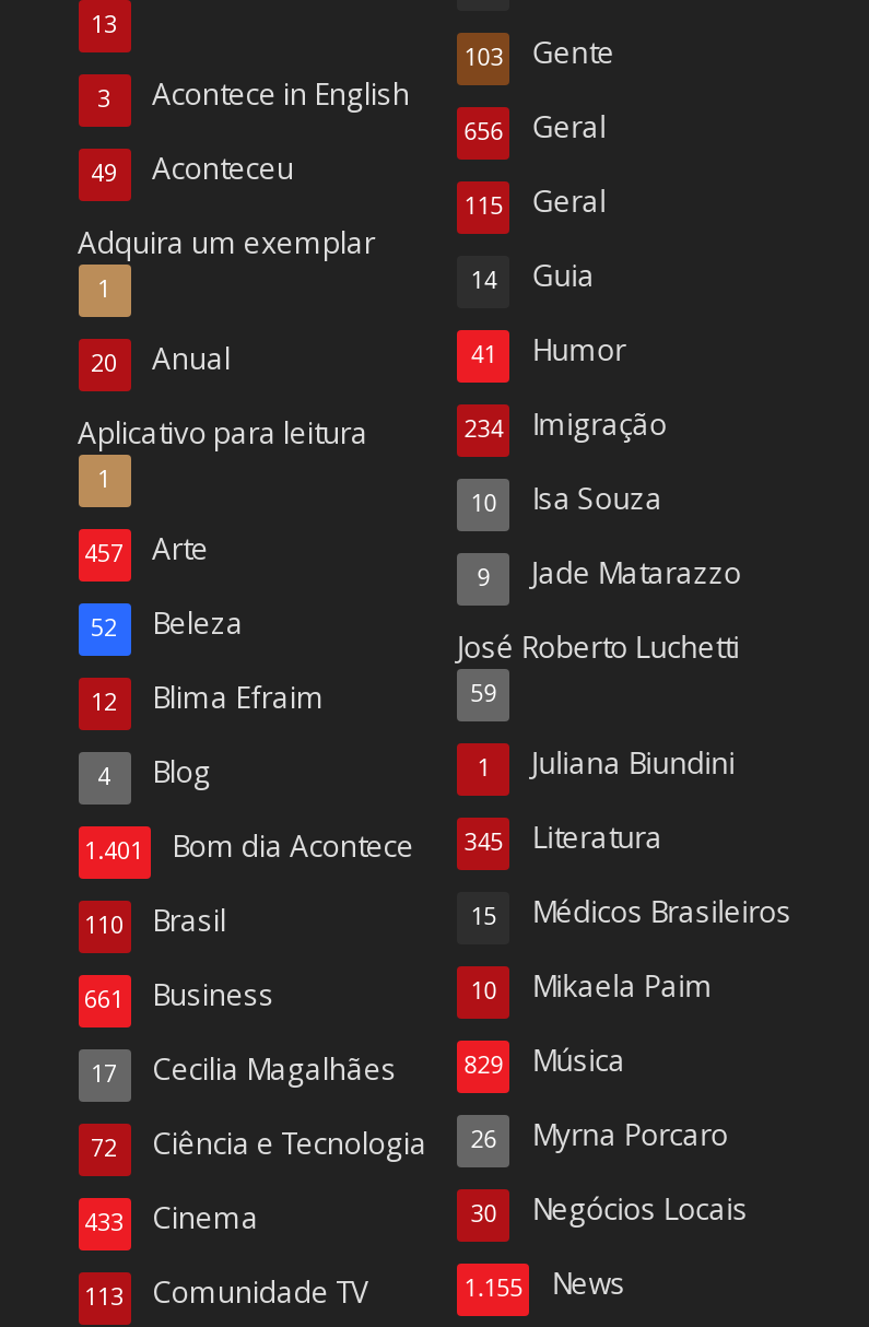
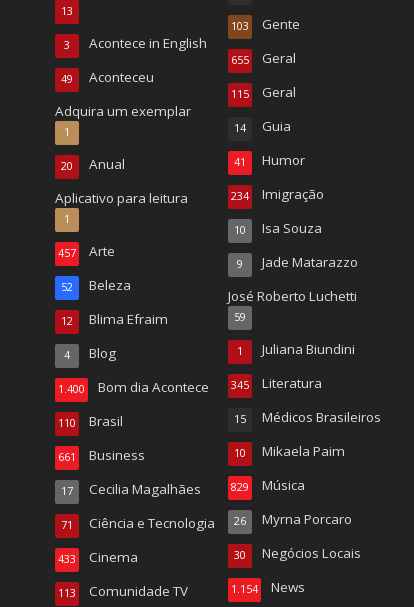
[464,106,606,146] 656 Geral -> [231,49,296,67] 655 Geral
[84,817,663,865] 1.401 Bom dia Acontece 345 Literatura -> [57,374,322,396] 1.400 Bom dia Acontece 345 Literatura
[91,1114,729,1162] 72 Ciência e Tecnologia 26 Myrna Porcaro -> [60,510,352,532] 71 Ciência e Tecnologia 26 Myrna Porcaro
[464,1263,626,1302] 1.155 News -> [231,578,305,596] 1.154 News

